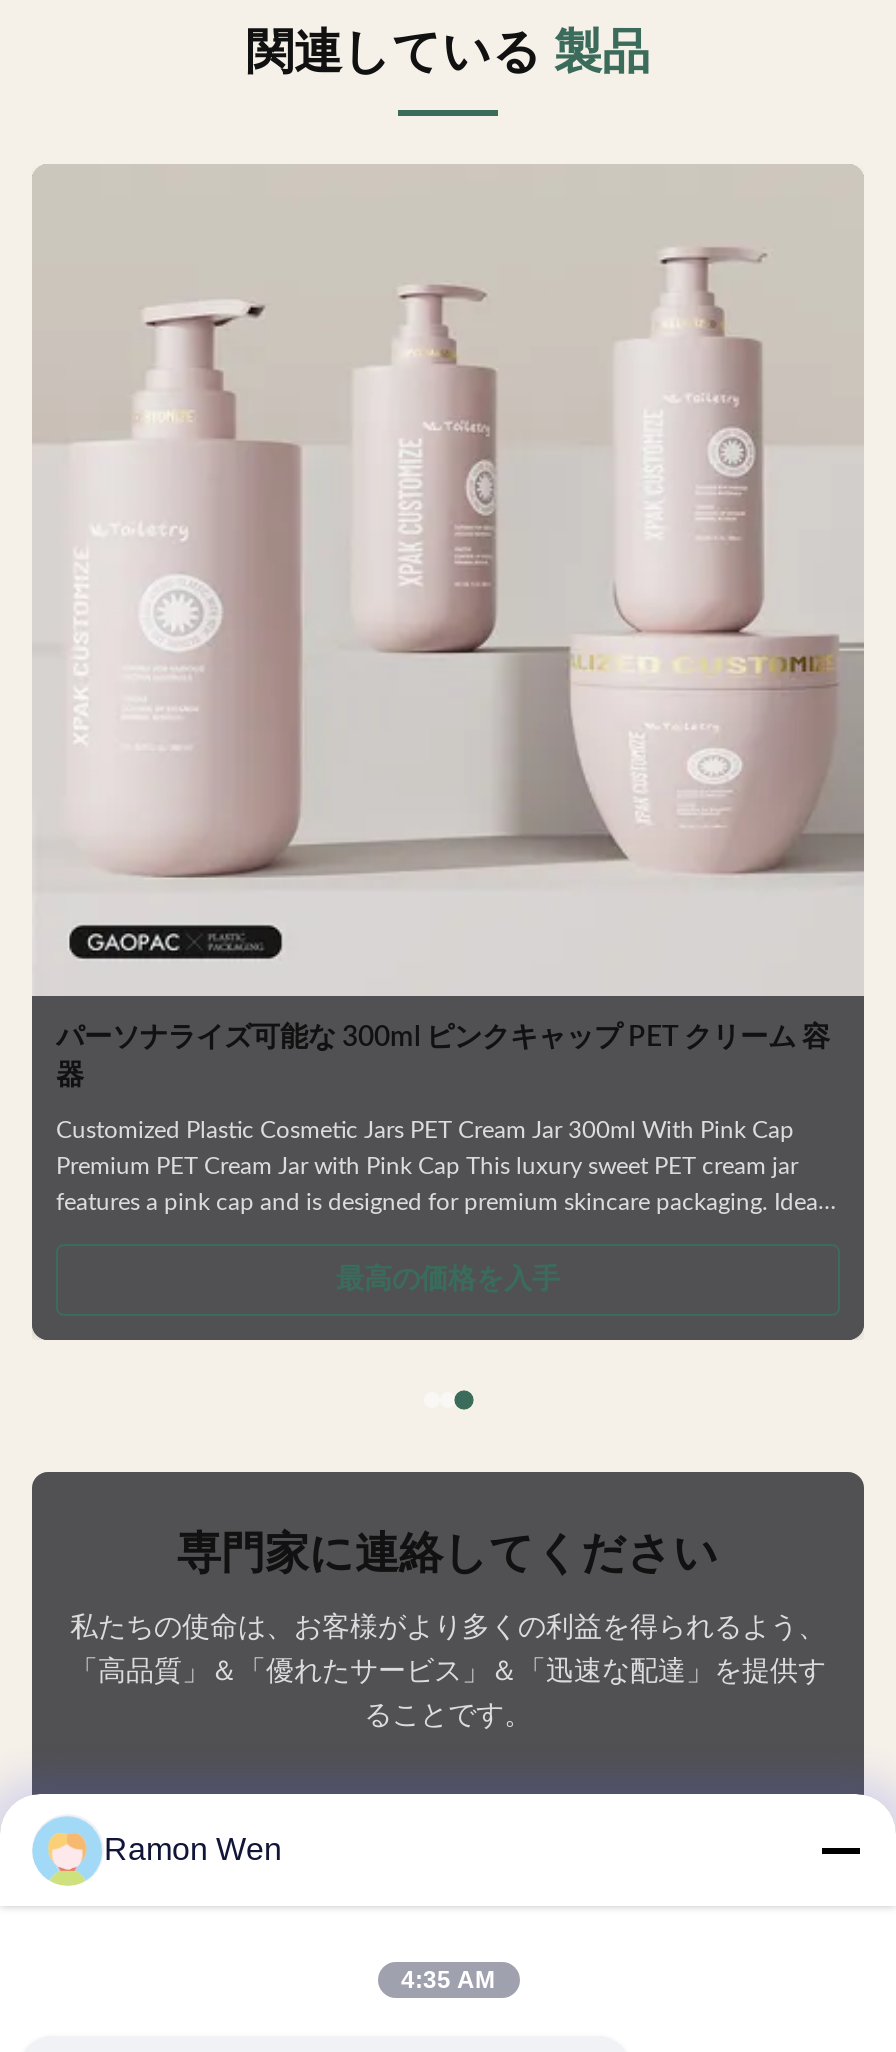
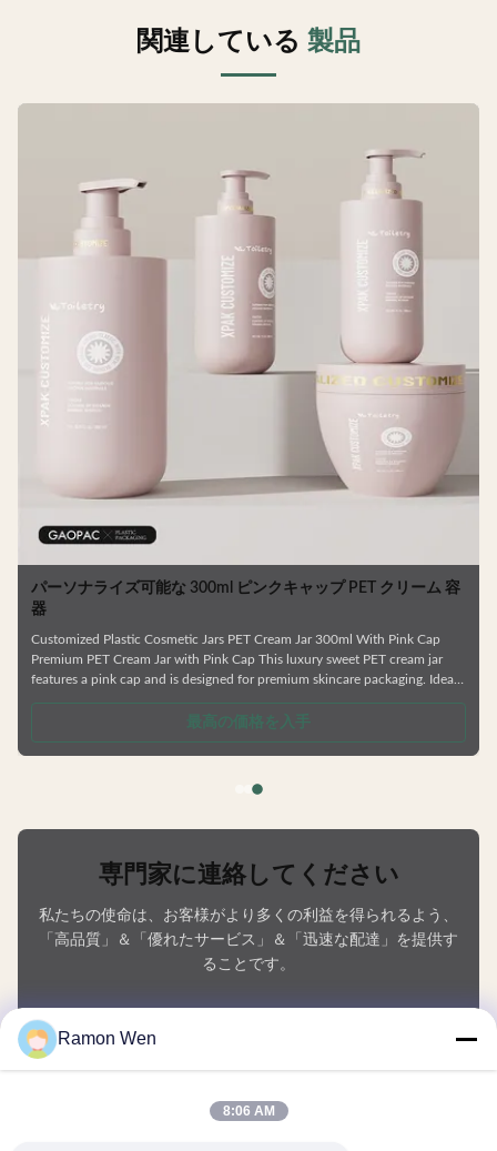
[401,1966,495,1994] 4:35 AM -> [222,1103,275,1119] 8:06 AM

